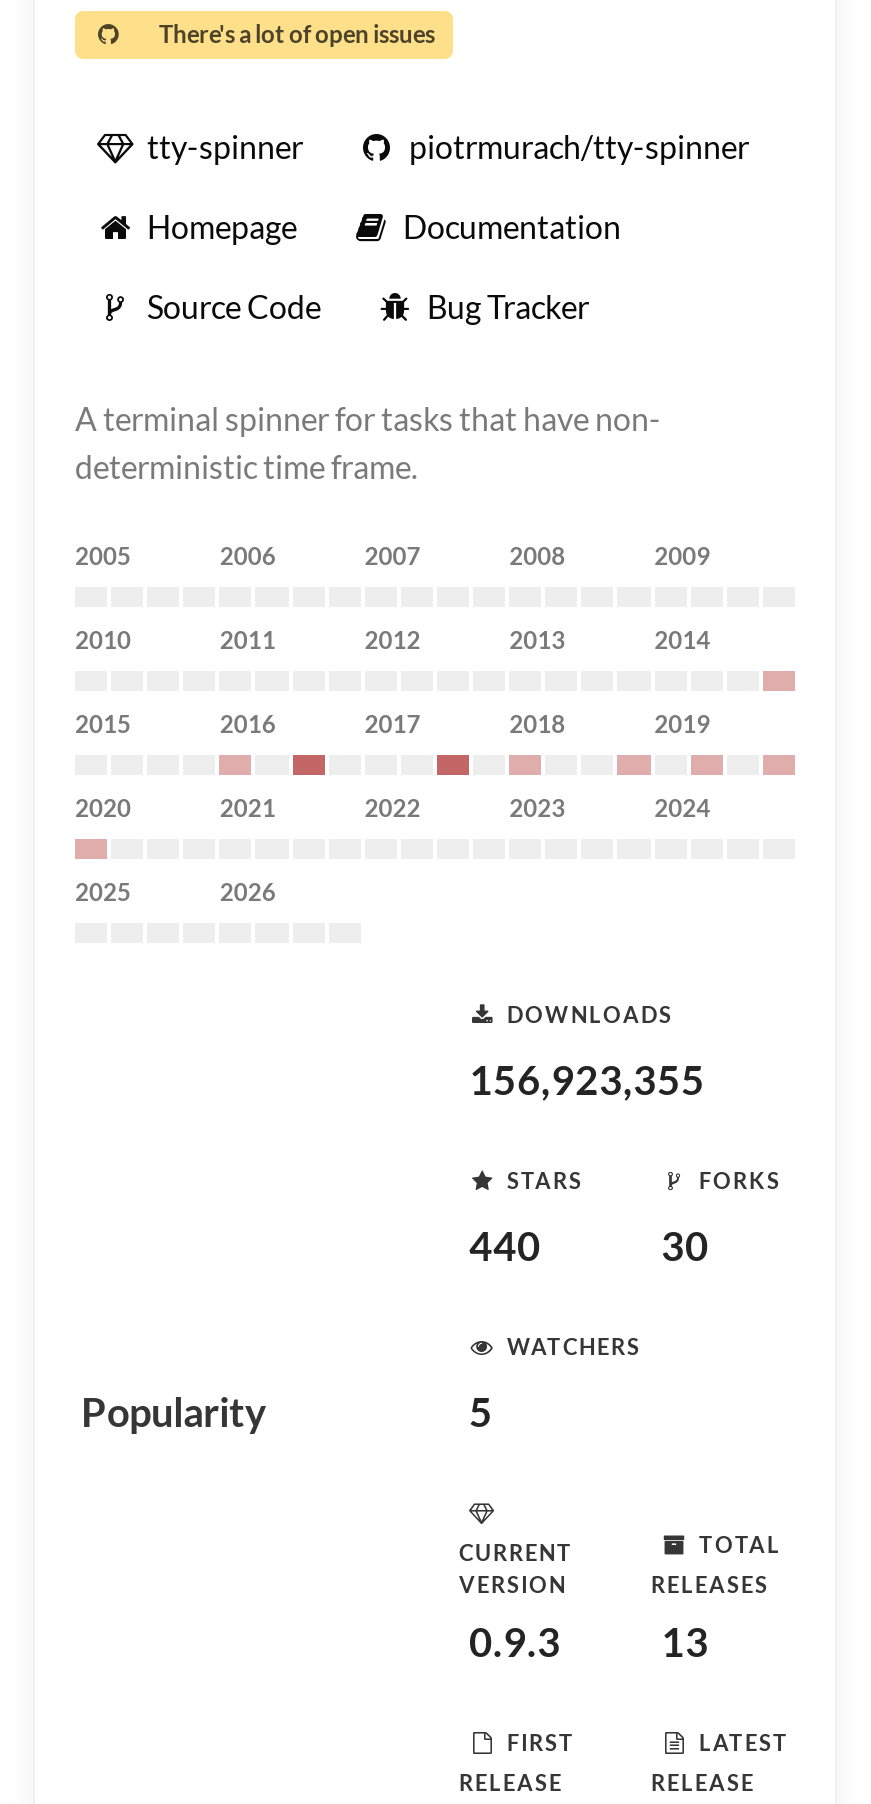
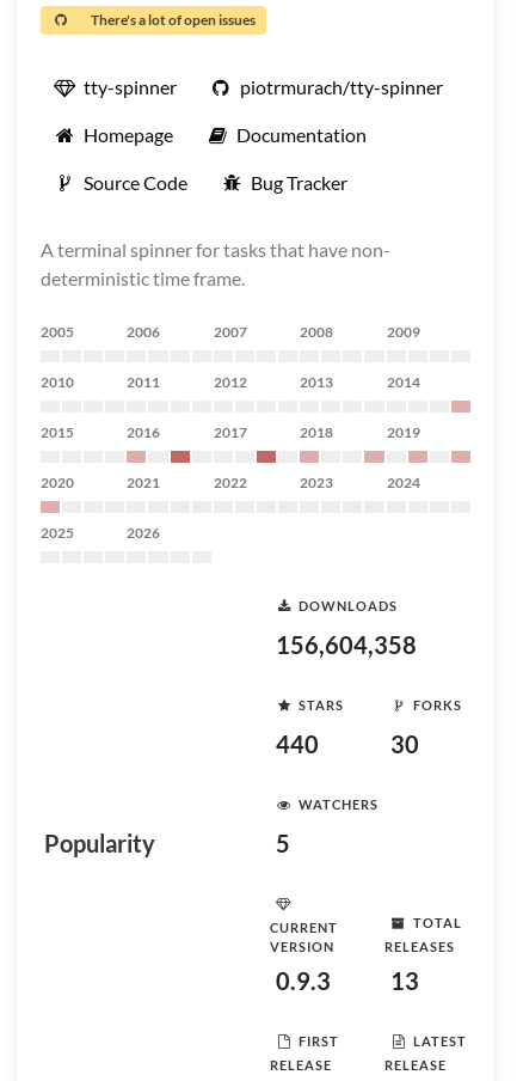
[469,1055,705,1103] 156,923,355 -> [276,630,417,659] 156,604,358

